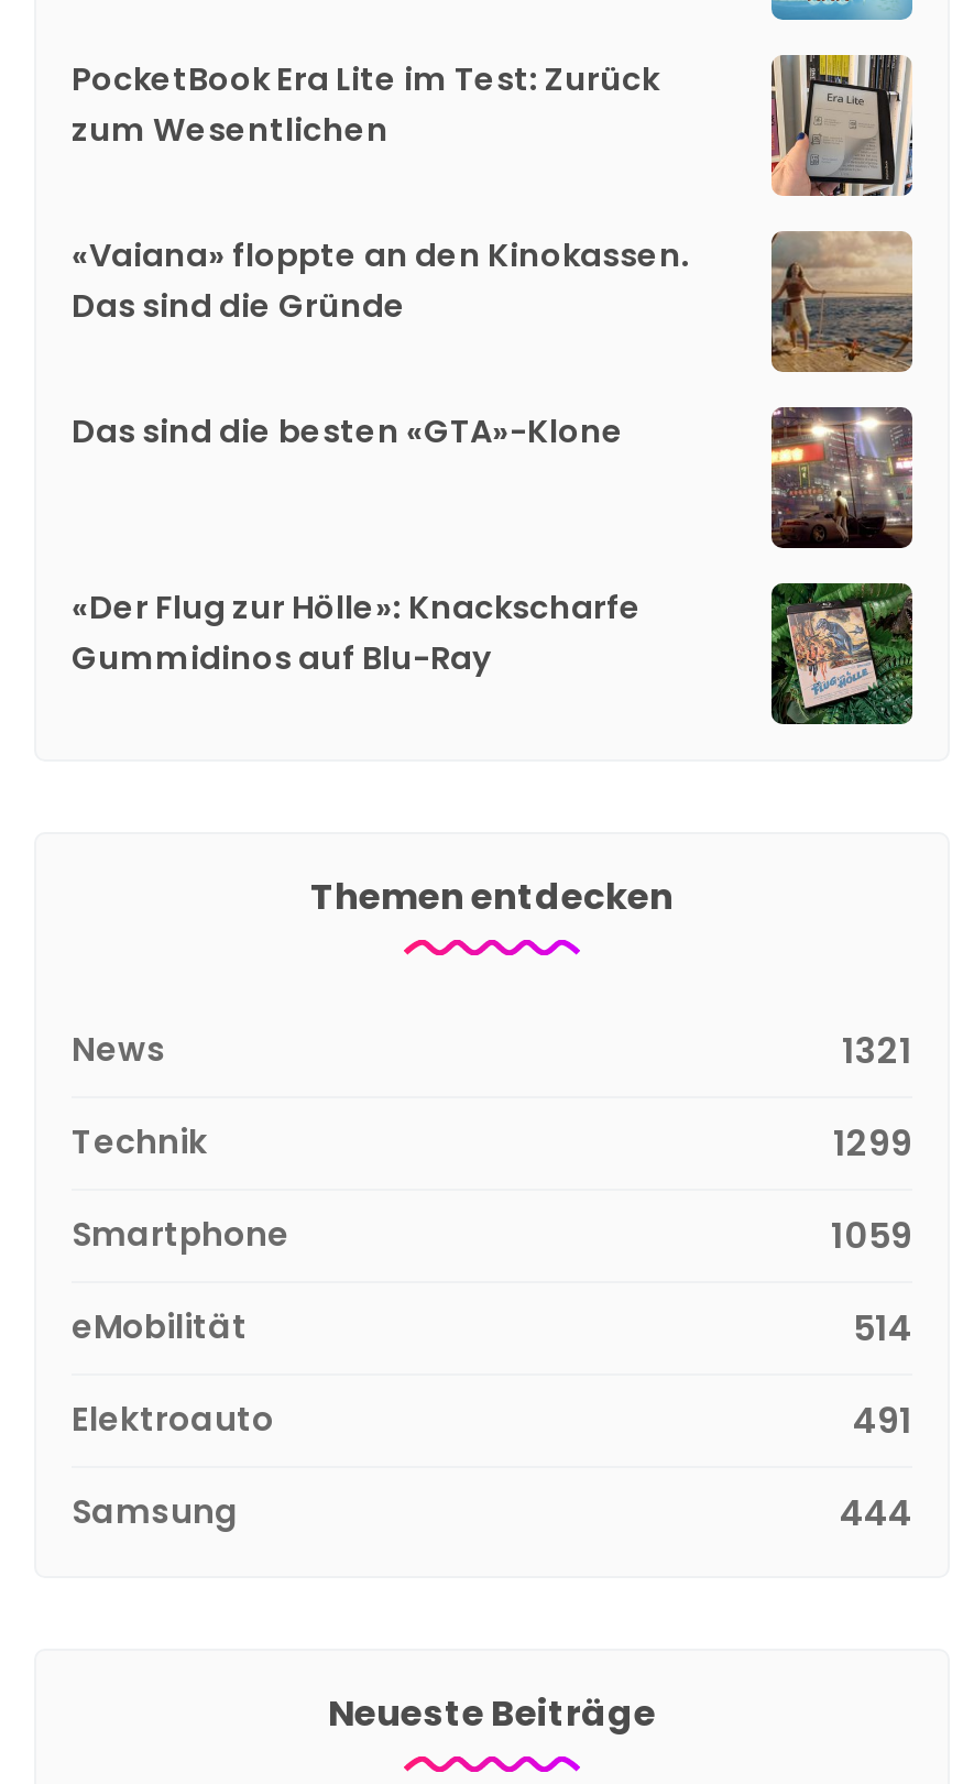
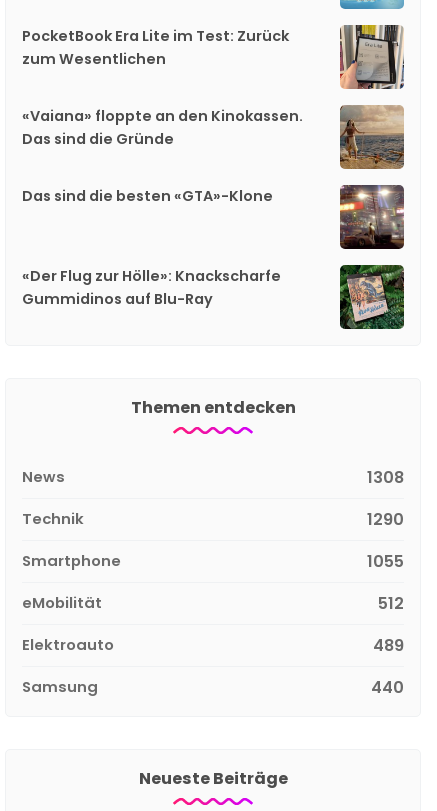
[842,1025,912,1076] 1321 -> [367,466,404,489] 1308
[833,1118,912,1168] 1299 -> [367,508,404,531] 1290
[831,1210,912,1261] 1059 -> [367,550,404,573] 1055
[853,1303,912,1353] 514 -> [378,592,404,615] 512
[853,1395,912,1446] 491 -> [373,634,404,657] 489
[840,1488,912,1538] 444 -> [371,676,404,699] 440

